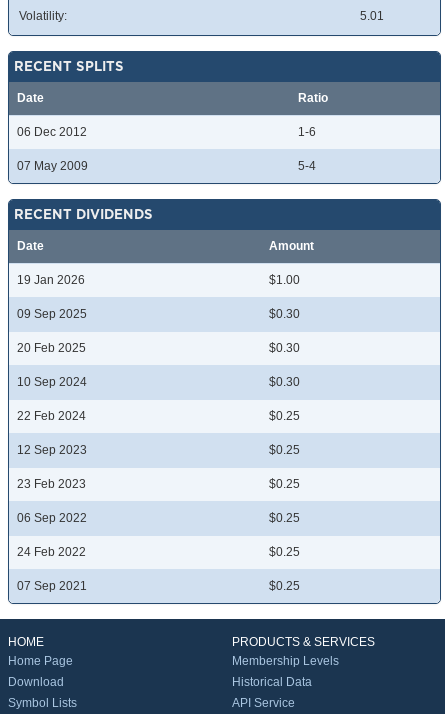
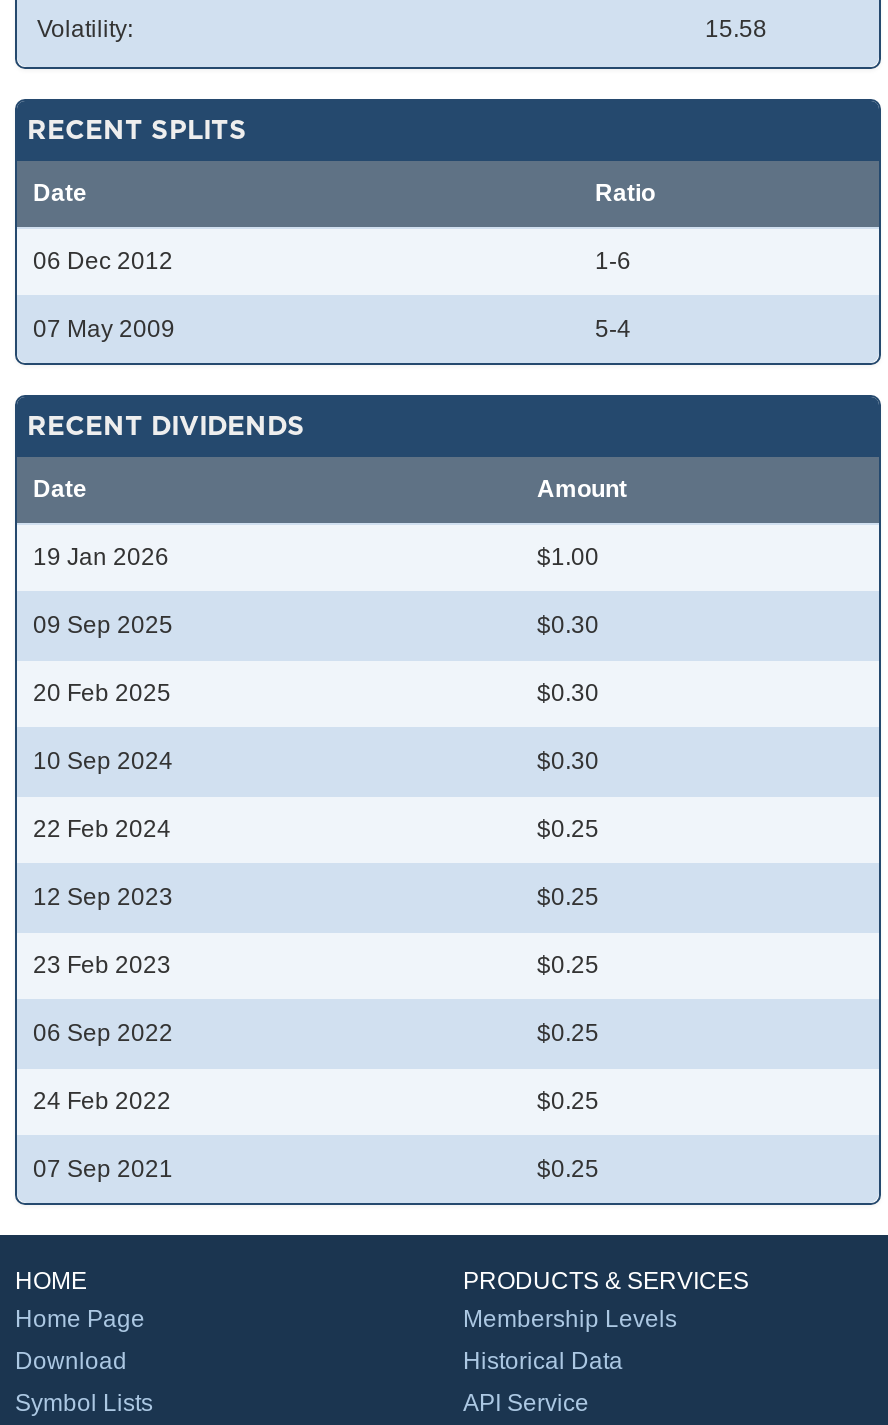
[360,9,384,23] 5.01 -> [705,15,767,43] 15.58

